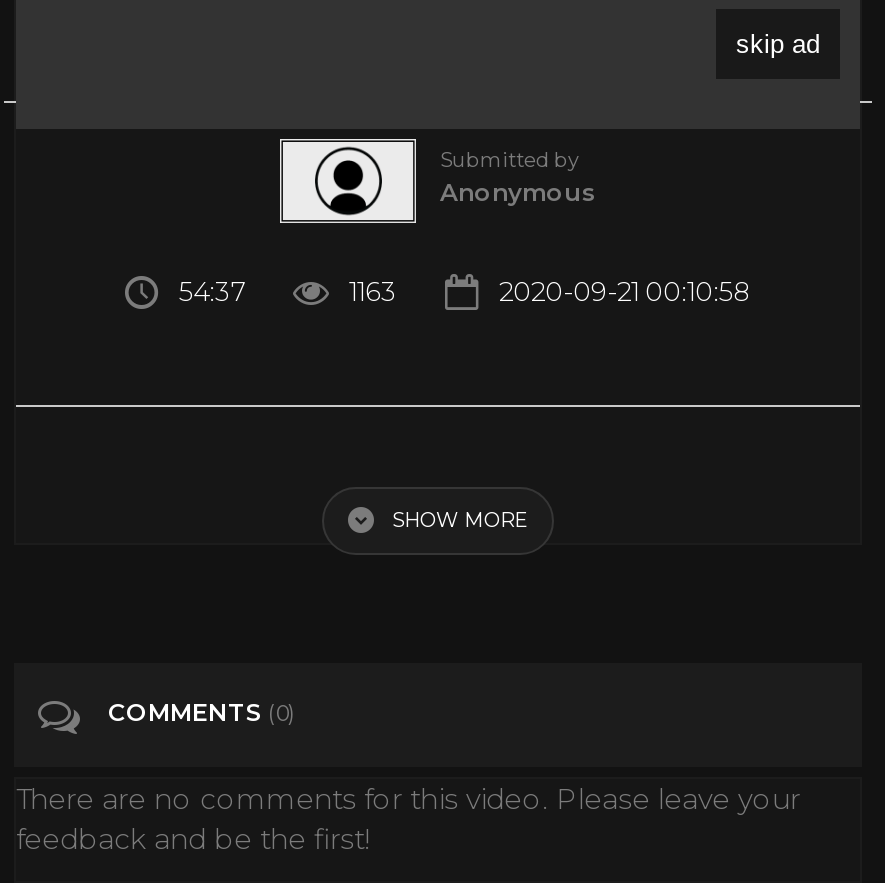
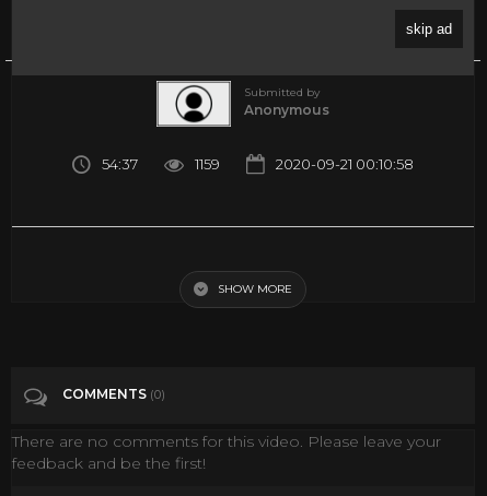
[349,276,397,308] 1163 -> [195,156,220,173] 1159

